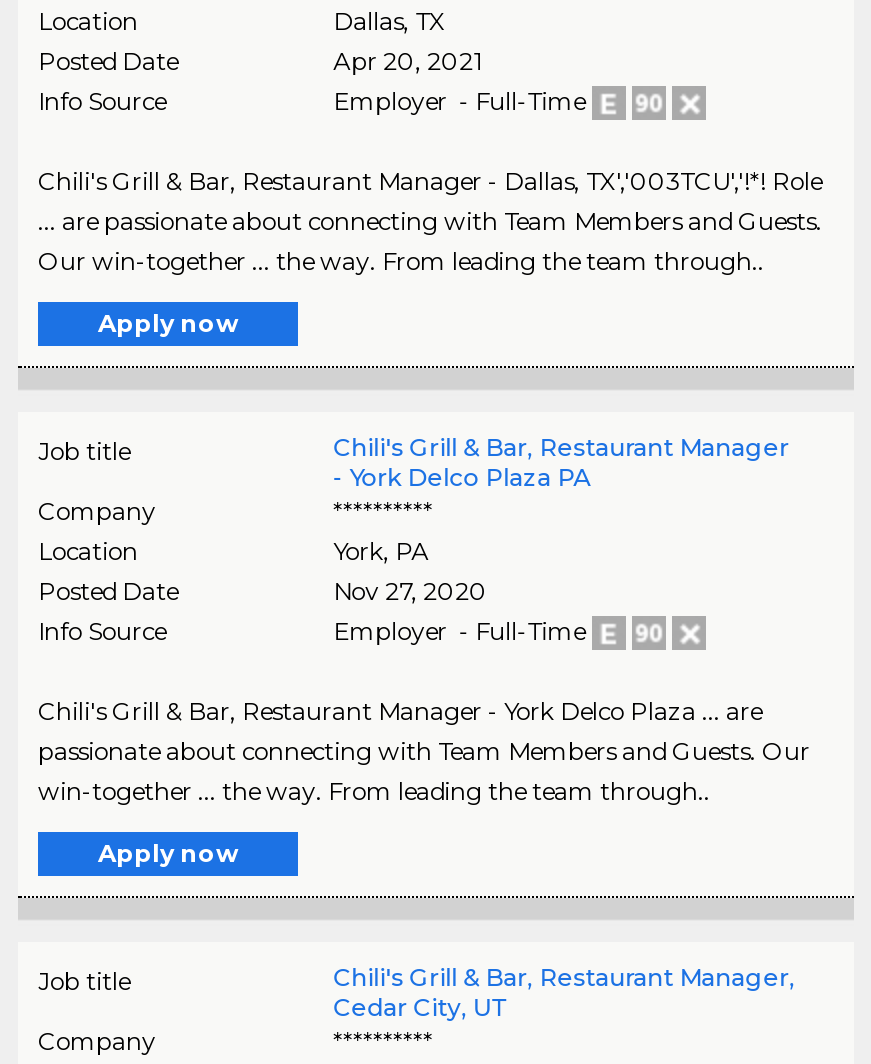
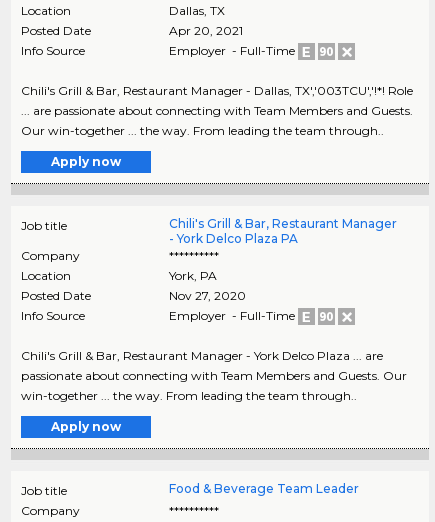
[333,962,795,1022] Chili's Grill & Bar, Restaurant Manager, | Cedar City, UT -> [169,481,359,496] Food & Beverage Team Leader

